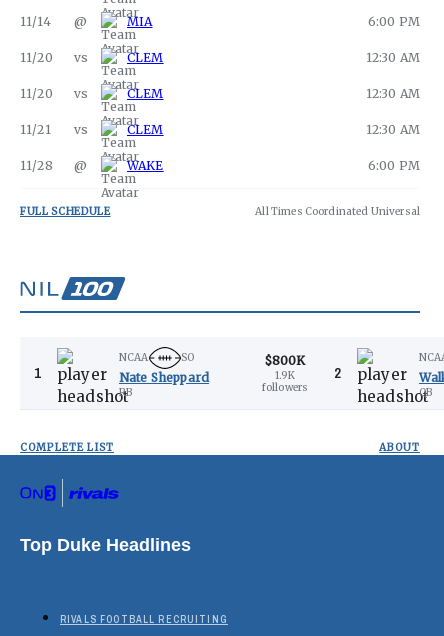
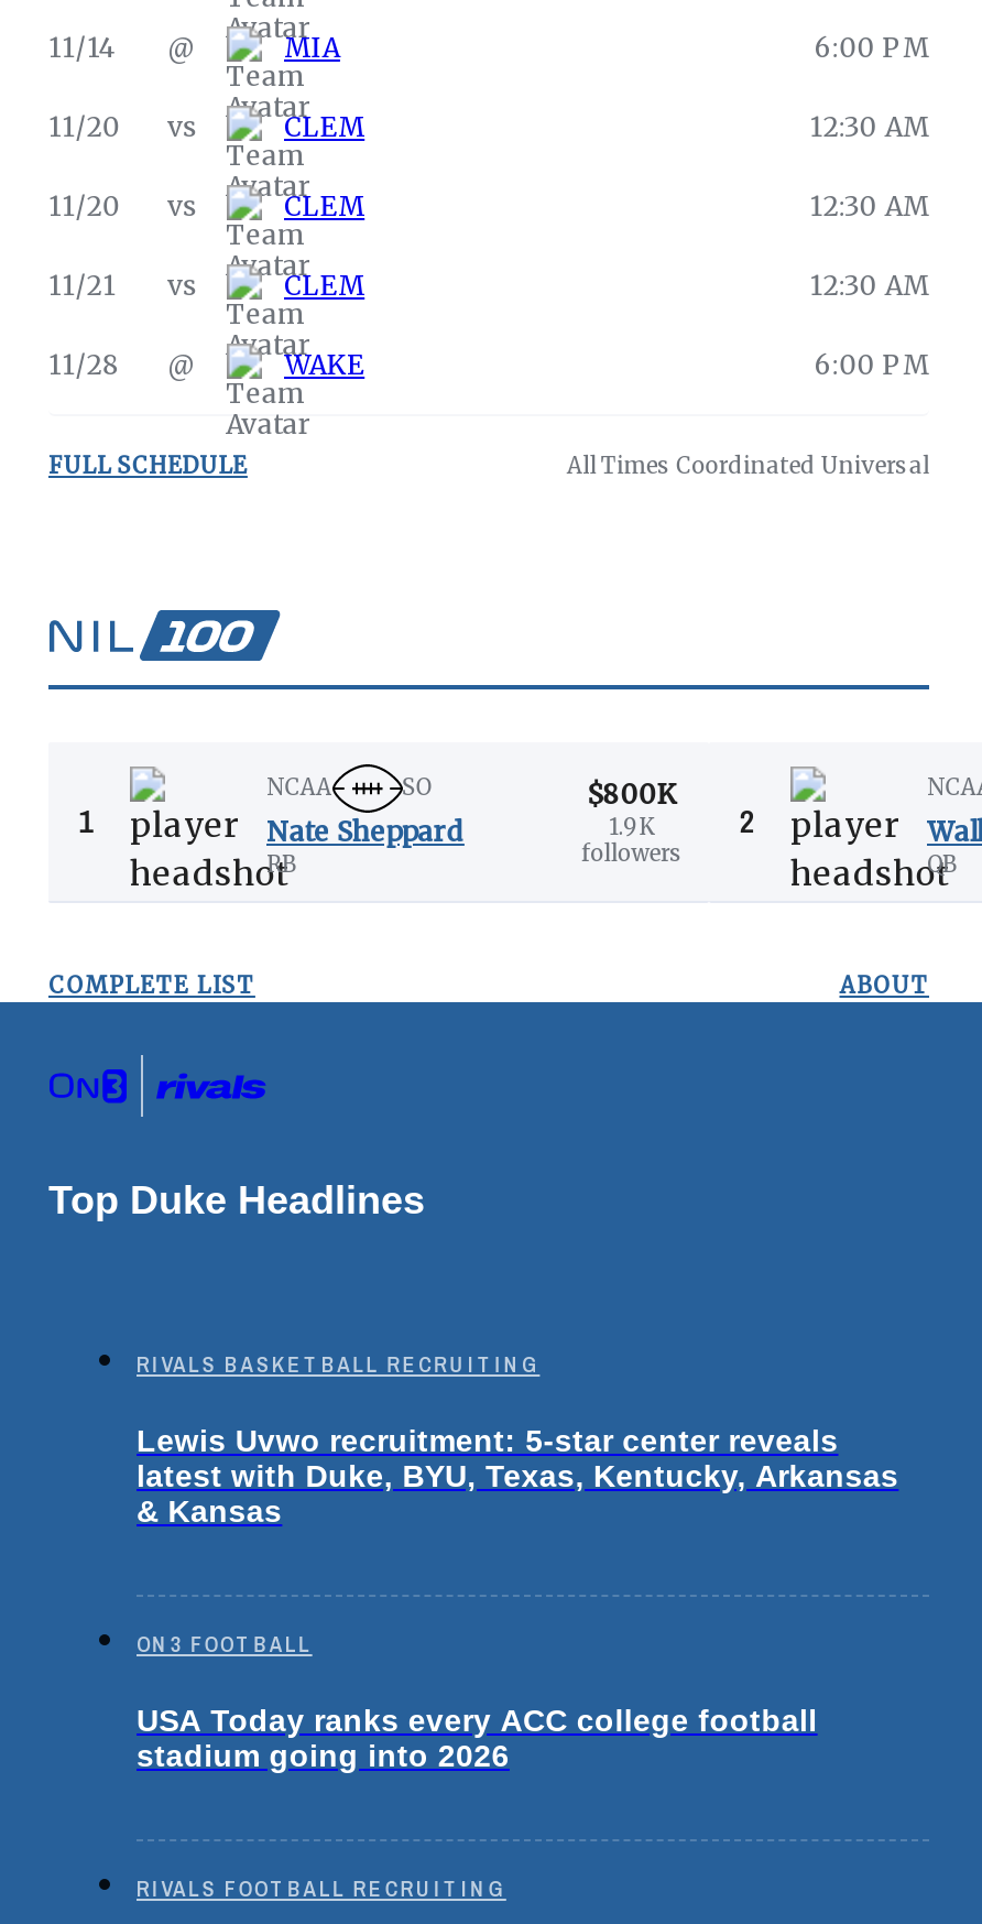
none -> [137,1350,899,1528] RIVALS BASKETBALL RECRUITING | Lewis Uvwo recruitment: 5-star center reveals | latest with Duke, BYU, Texas, Kentucky, Arkansas | & Kansas
none -> [137,1630,818,1773] ON3 FOOTBALL | USA Today ranks every ACC college football | stadium going into 2026

